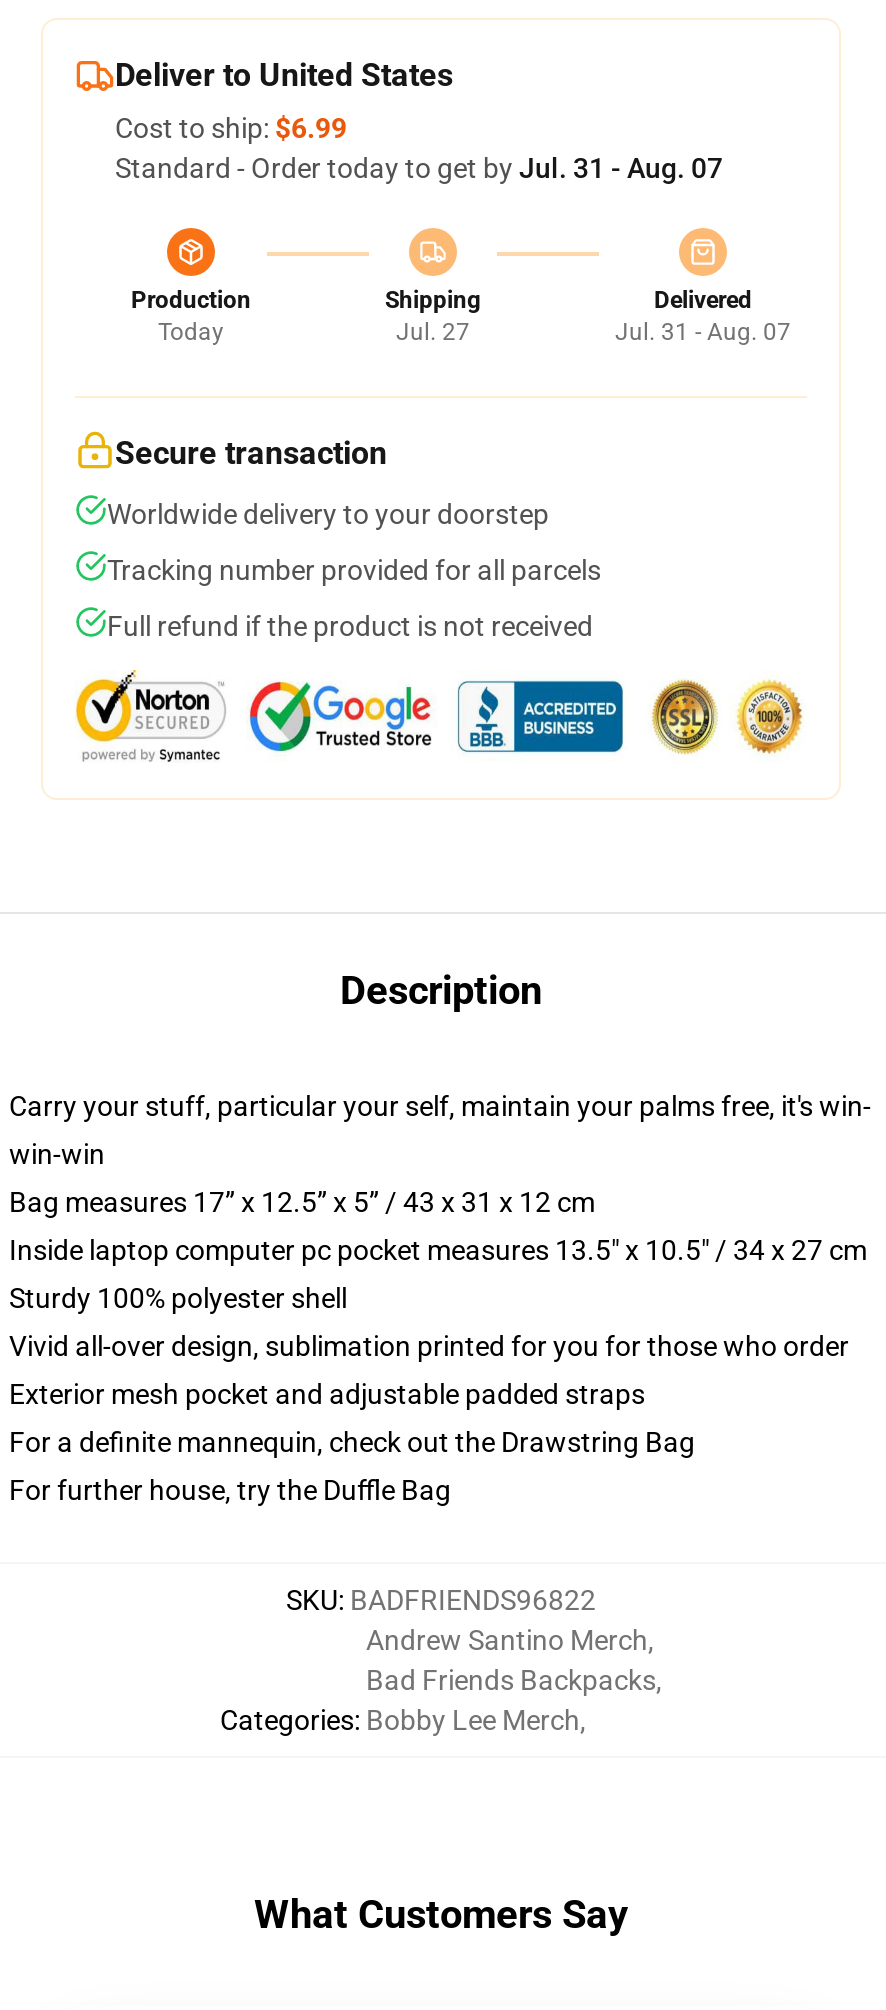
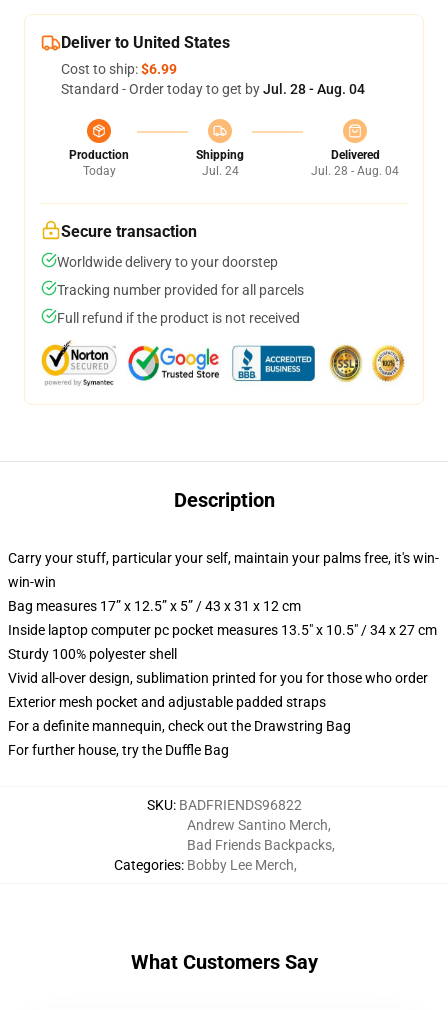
[115,152,723,184] Standard - Order today to get by Jul. 31 - Aug. 07 -> [61,81,365,97] Standard - Order today to get by Jul. 28 - Aug. 04
[396,318,470,346] Jul. 27 -> [201,164,238,178] Jul. 24
[615,318,791,346] Jul. 31 - Aug. 07 -> [311,164,399,178] Jul. 28 - Aug. 04

